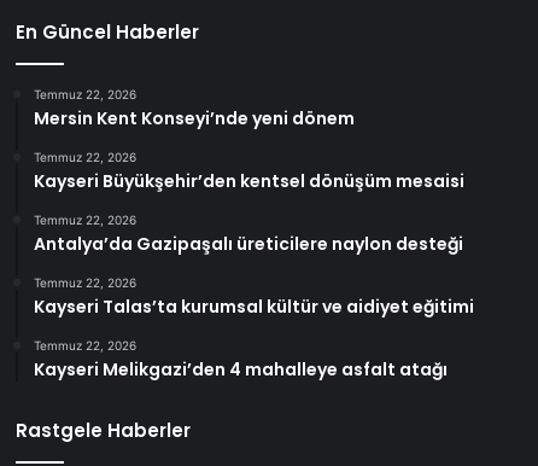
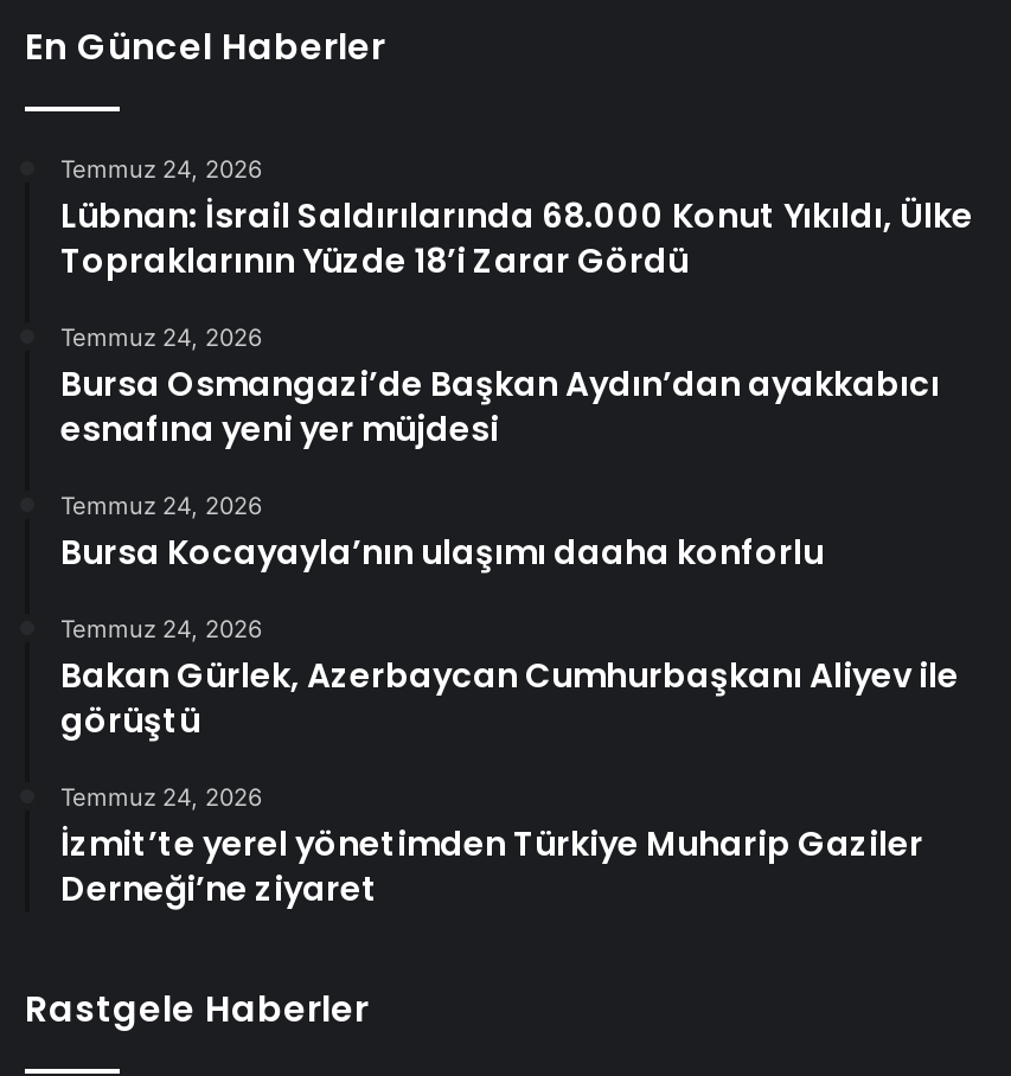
[34,87,355,131] Temmuz 22, 2026 | Mersin Kent Konseyi’nde yeni dönem -> [60,154,973,285] Temmuz 24, 2026 | Lübnan: İsrail Saldırılarında 68.000 Konut Yıkıldı, Ülke | Topraklarının Yüzde 18’i Zarar Gördü
[34,150,464,193] Temmuz 22, 2026 | Kayseri Büyükşehir’den kentsel dönüşüm mesaisi -> [60,323,940,453] Temmuz 24, 2026 | Bursa Osmangazi’de Başkan Aydın’dan ayakkabıcı | esnafına yeni yer müjdesi
[34,213,463,256] Temmuz 22, 2026 | Antalya’da Gazipaşalı üreticilere naylon desteği -> [60,491,824,576] Temmuz 24, 2026 | Bursa Kocayayla’nın ulaşımı daaha konforlu
[34,275,474,319] Temmuz 22, 2026 | Kayseri Talas’ta kurumsal kültür ve aidiyet eğitimi -> [60,614,959,744] Temmuz 24, 2026 | Bakan Gürlek, Azerbaycan Cumhurbaşkanı Aliyev ile | görüştü
[34,338,448,382] Temmuz 22, 2026 | Kayseri Melikgazi’den 4 mahalleye asfalt atağı -> [60,782,923,913] Temmuz 24, 2026 | İzmit’te yerel yönetimden Türkiye Muharip Gaziler | Derneği’ne ziyaret

